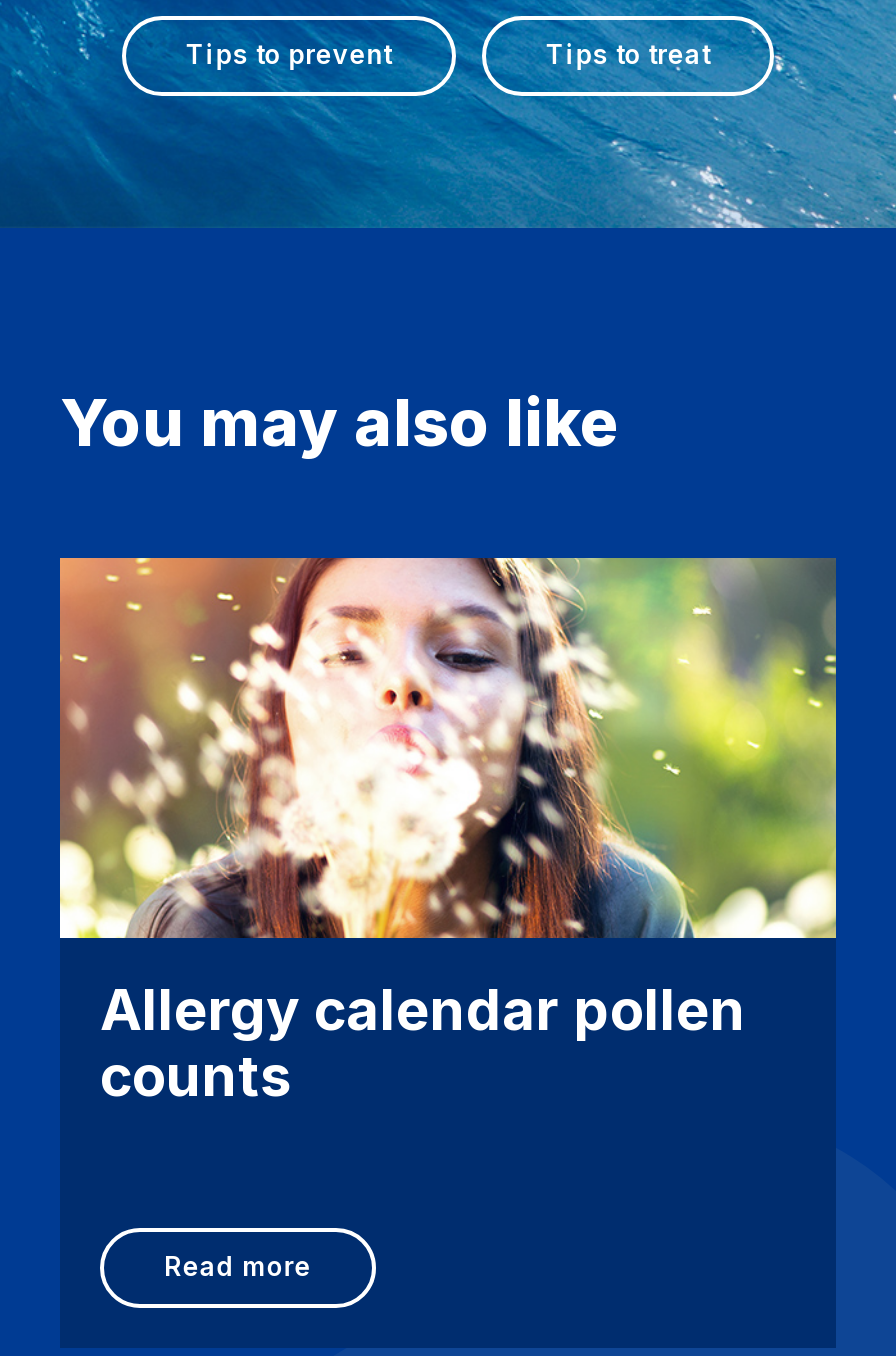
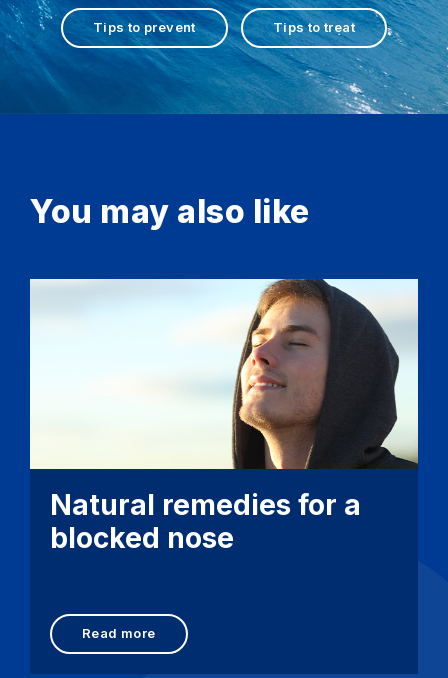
[58,556,838,1111] [image] | Allergy calendar pollen | counts -> [29,278,419,555] [image] | Natural remedies for a | blocked nose

